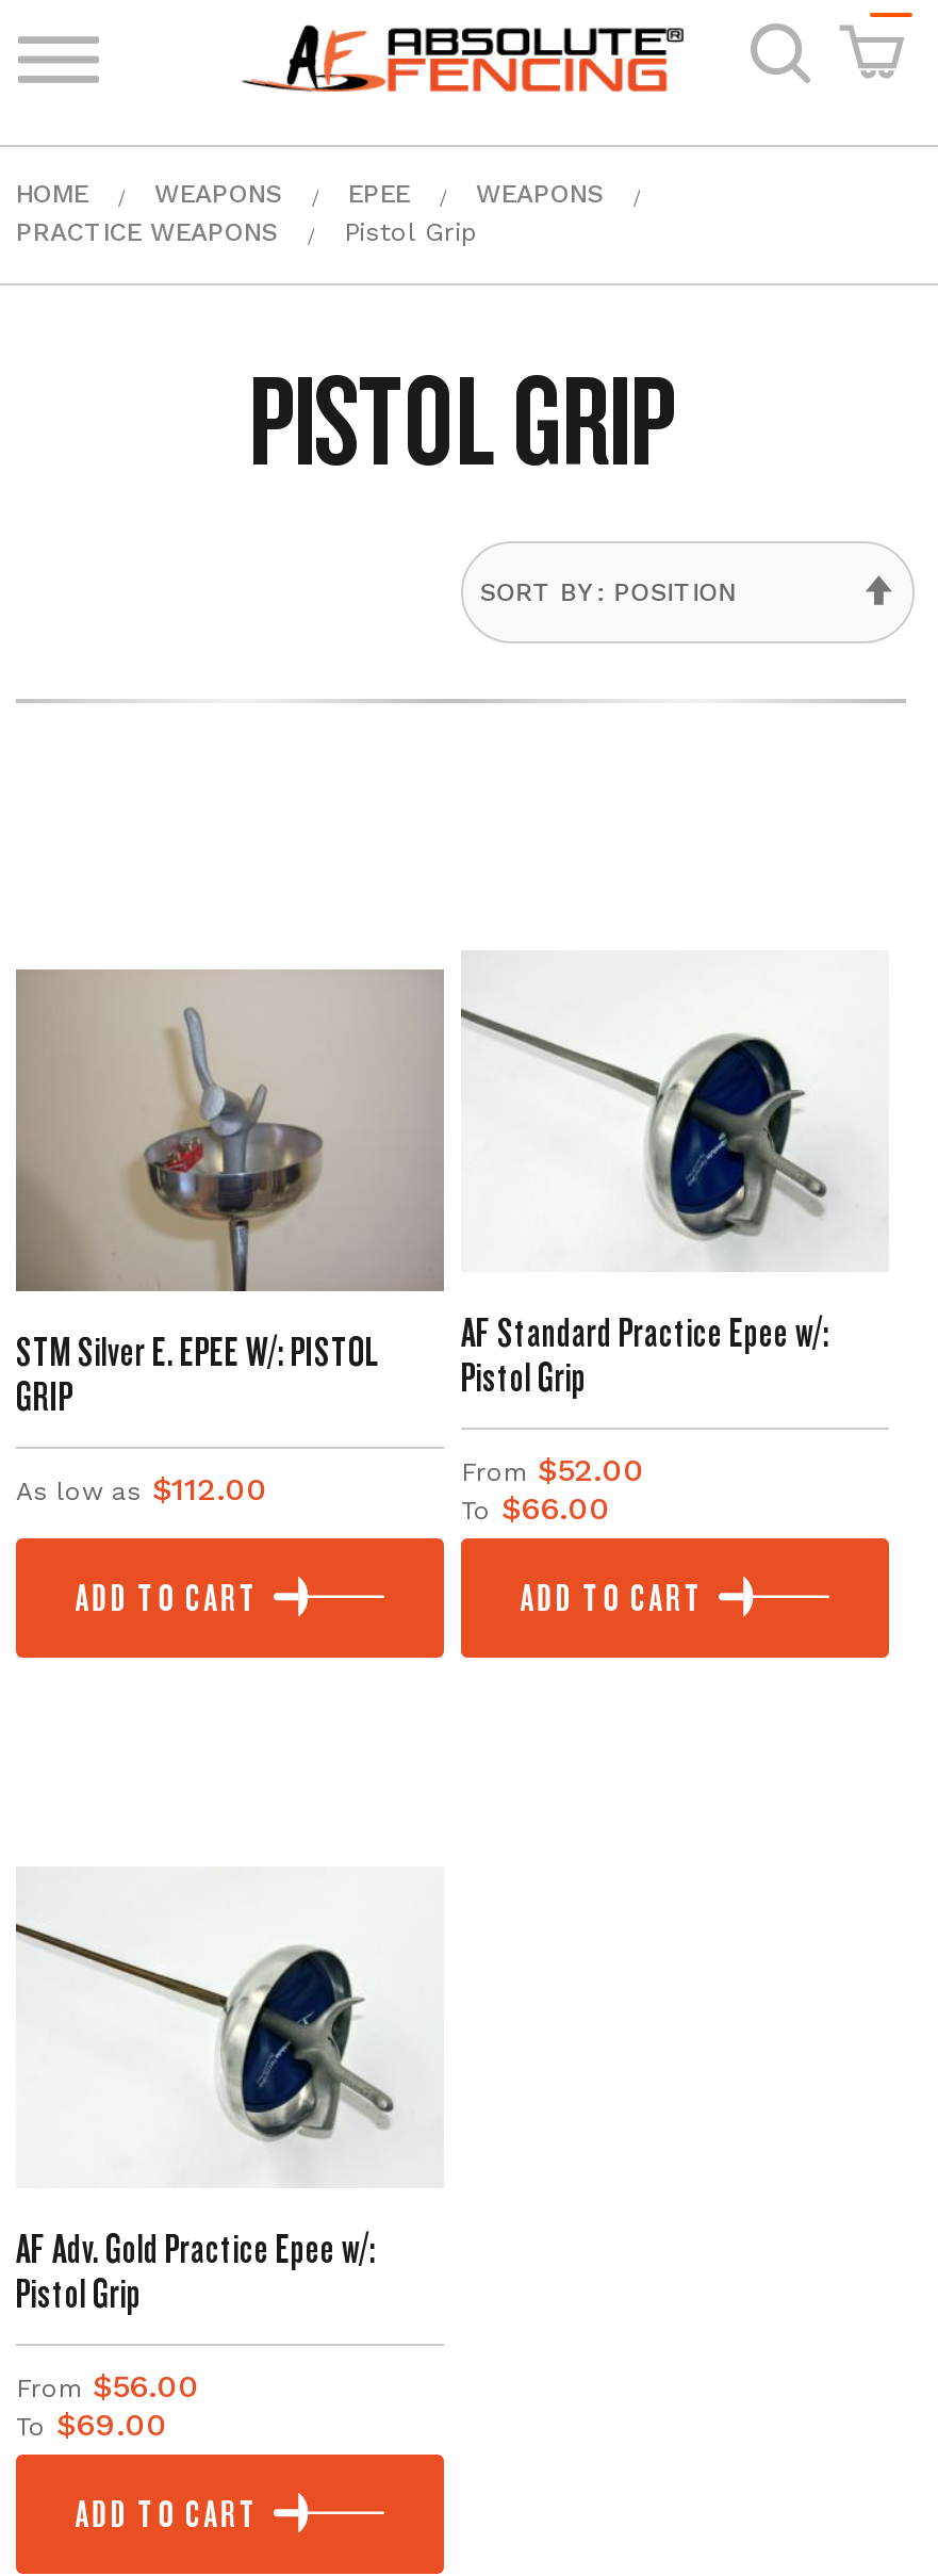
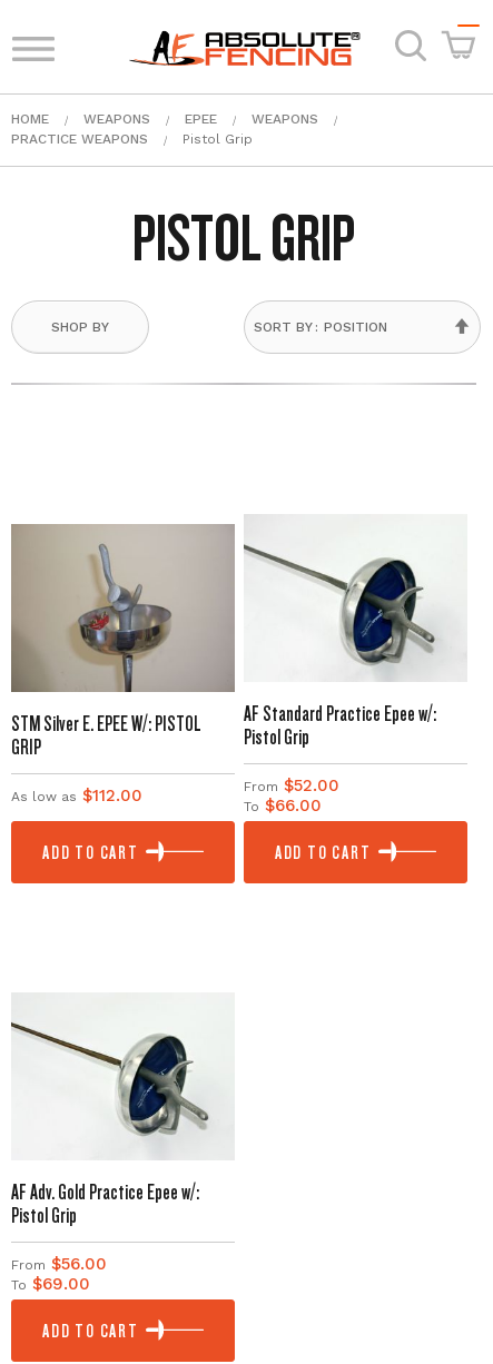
none -> [51,320,109,335] SHOP BY

